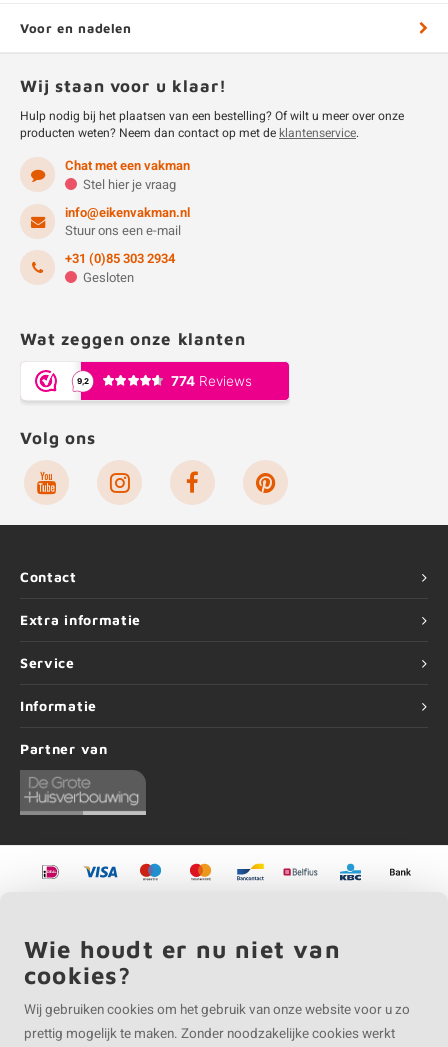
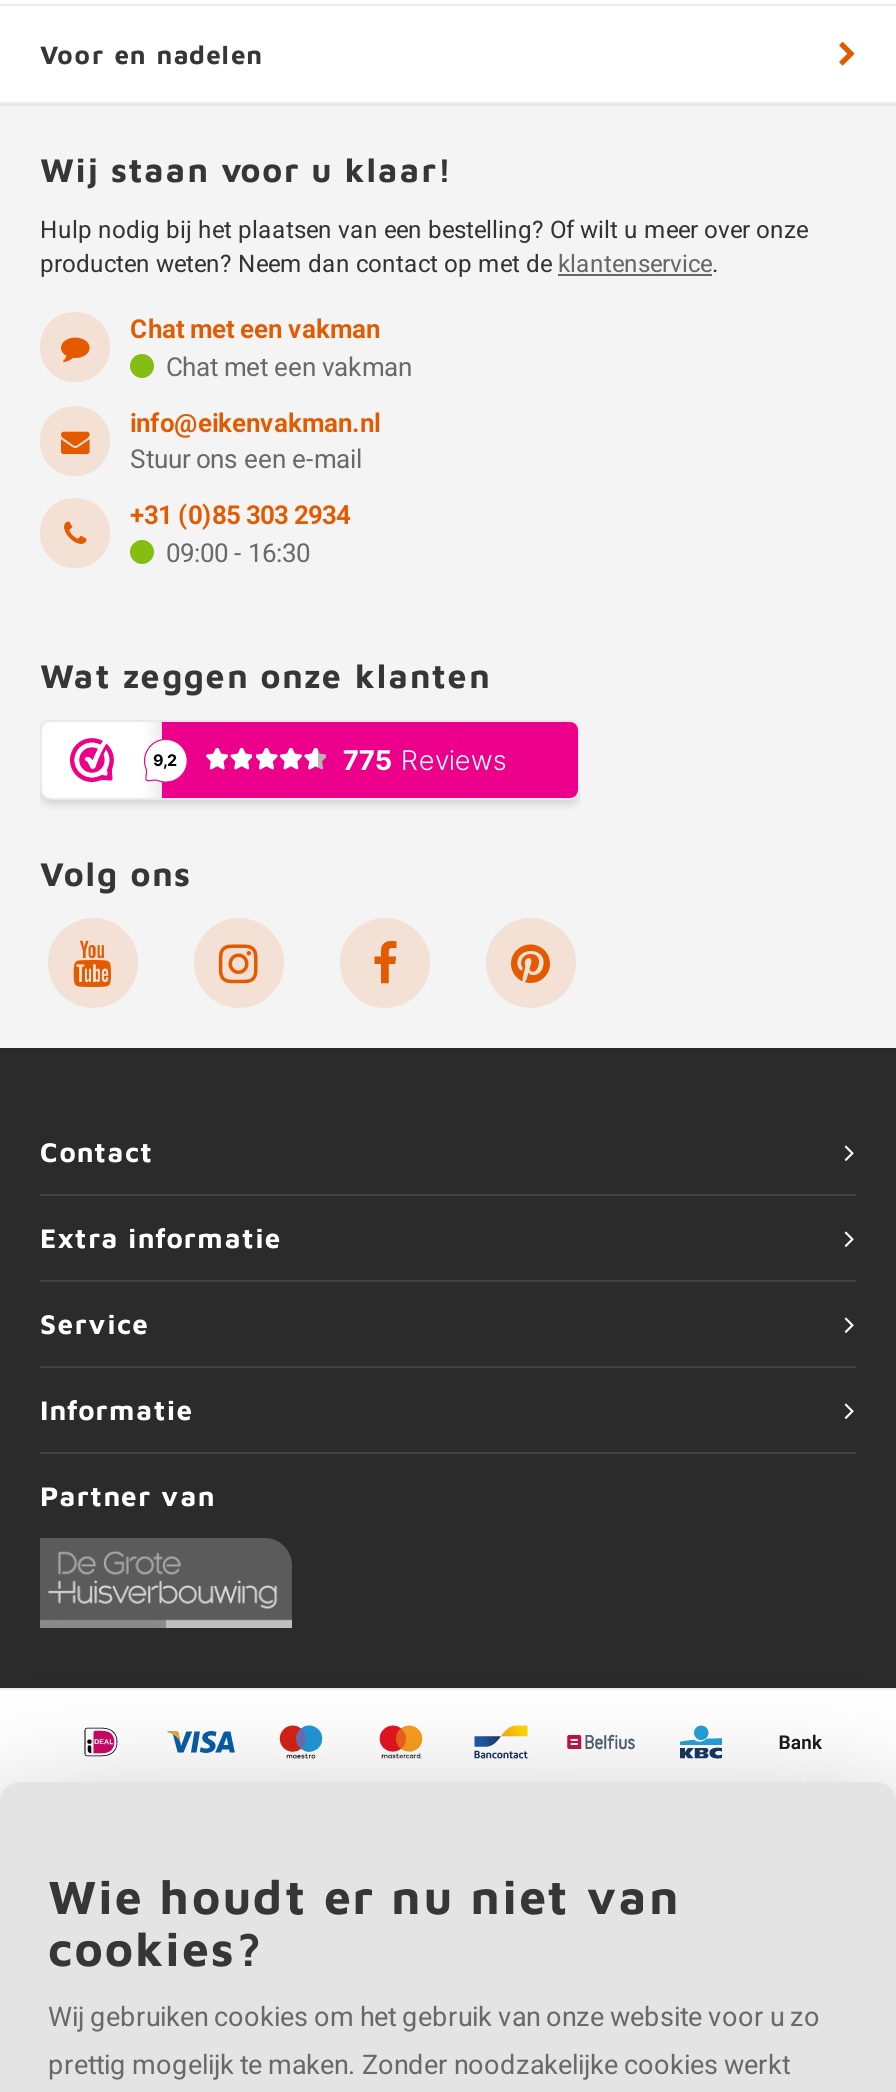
[83,175,176,194] Stel hier je vraag -> [166,348,412,386] Chat met een vakman
[83,268,134,287] Gesloten -> [166,534,310,572] 09:00 - 16:30

